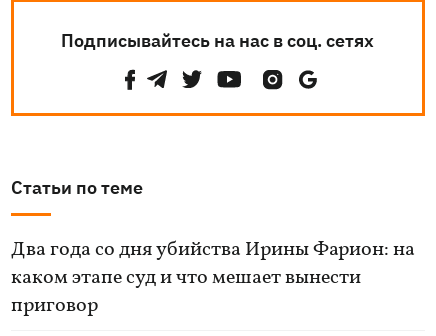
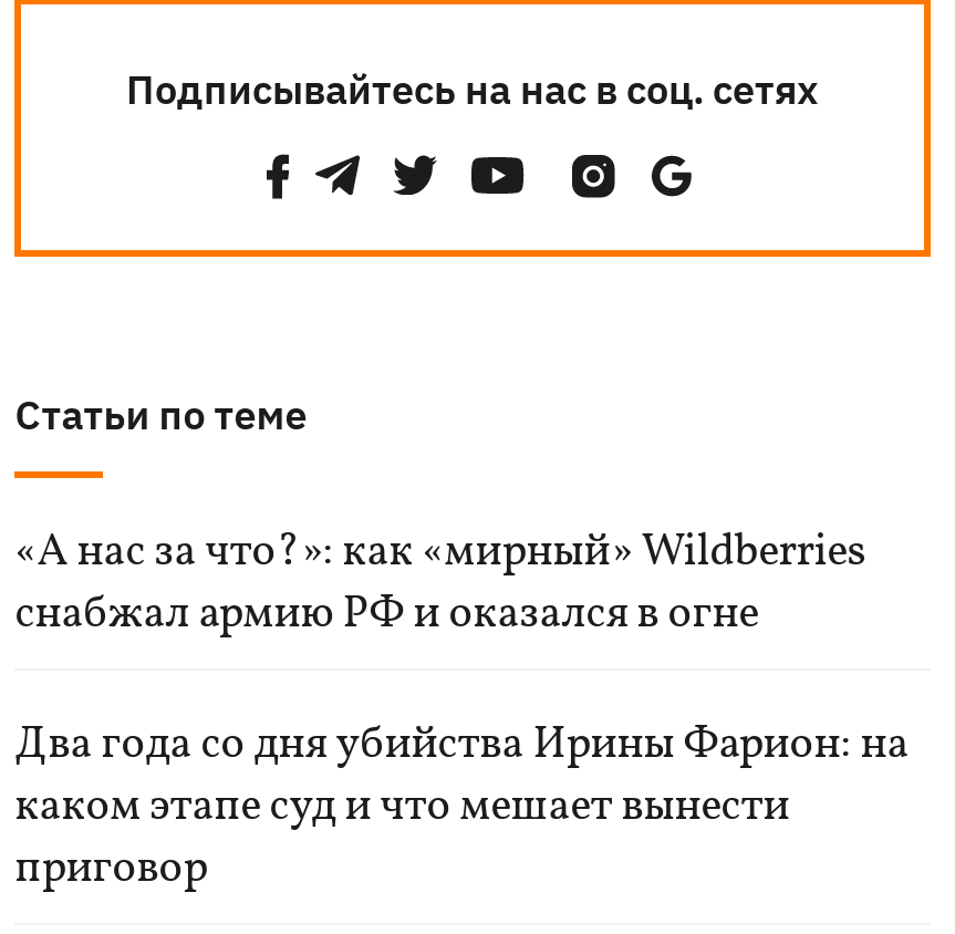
none -> [15,522,867,646] «А нас за что?»: как «мирный» Wildberries | снабжал армию РФ и оказался в огне

